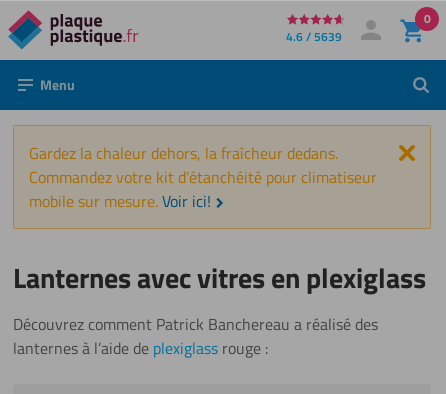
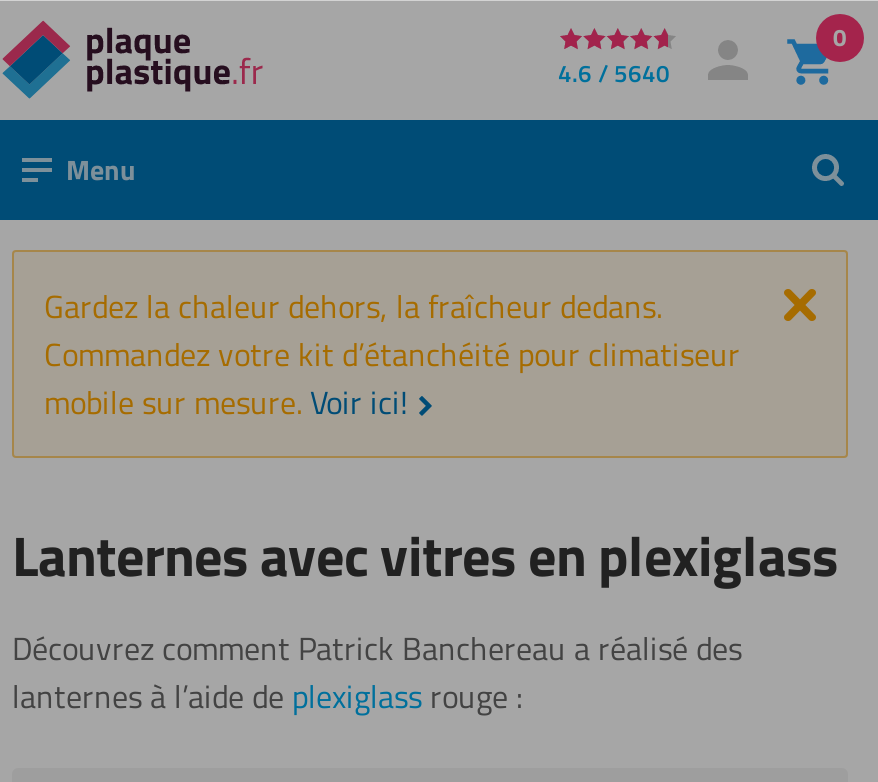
[286,27,342,46] 4.6 / 5639 -> [558,54,670,92] 4.6 / 5640

